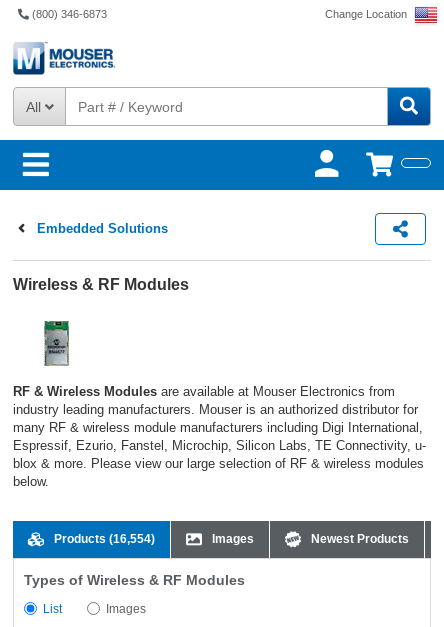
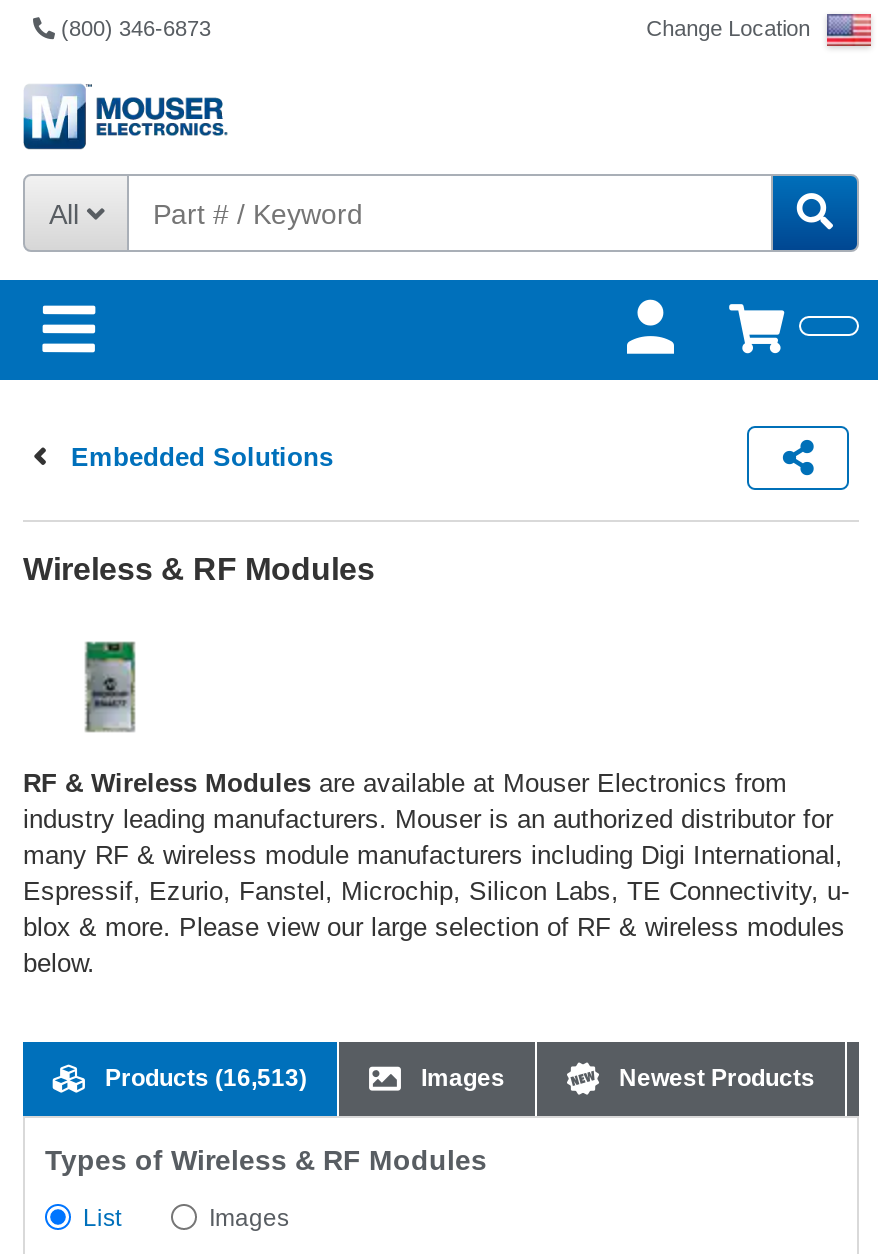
[54,532,155,546] Products (16,554) -> [105,1064,307,1092] Products (16,513)

